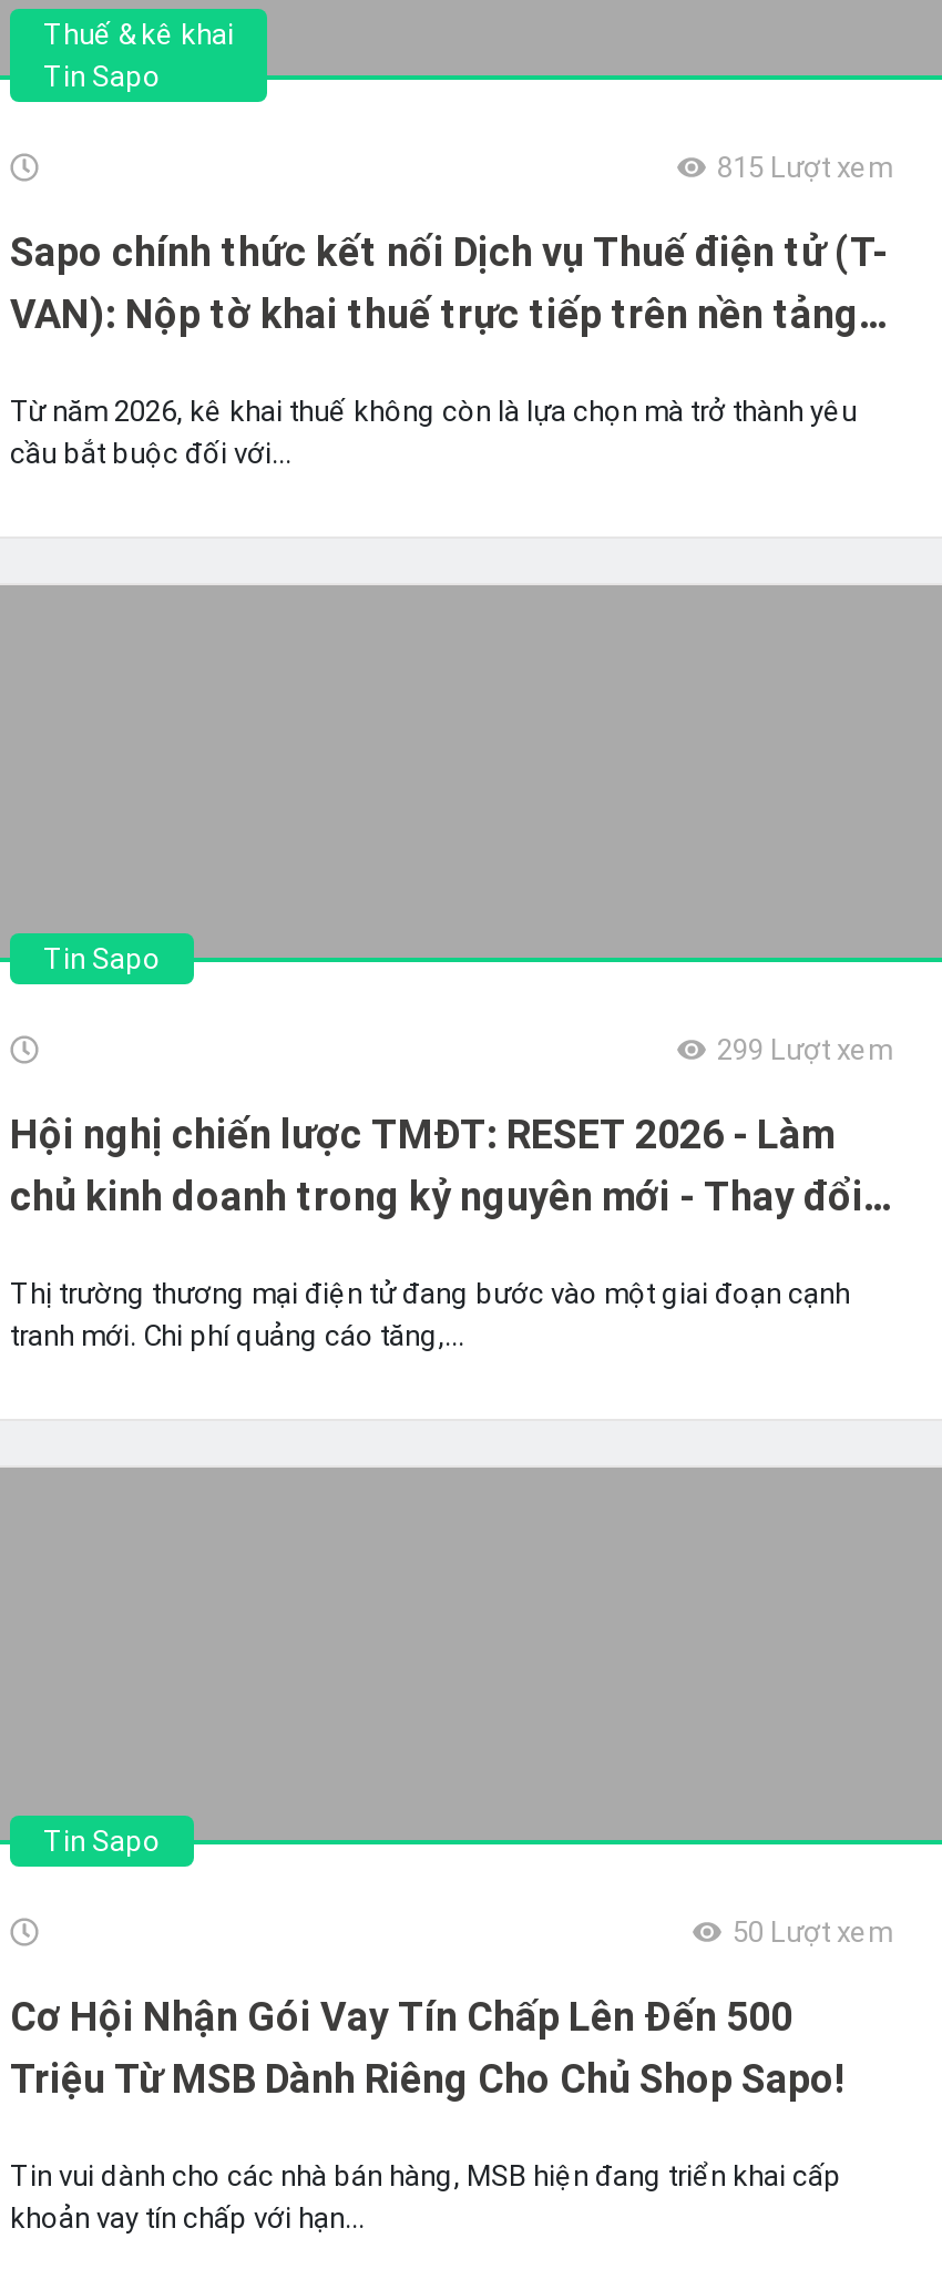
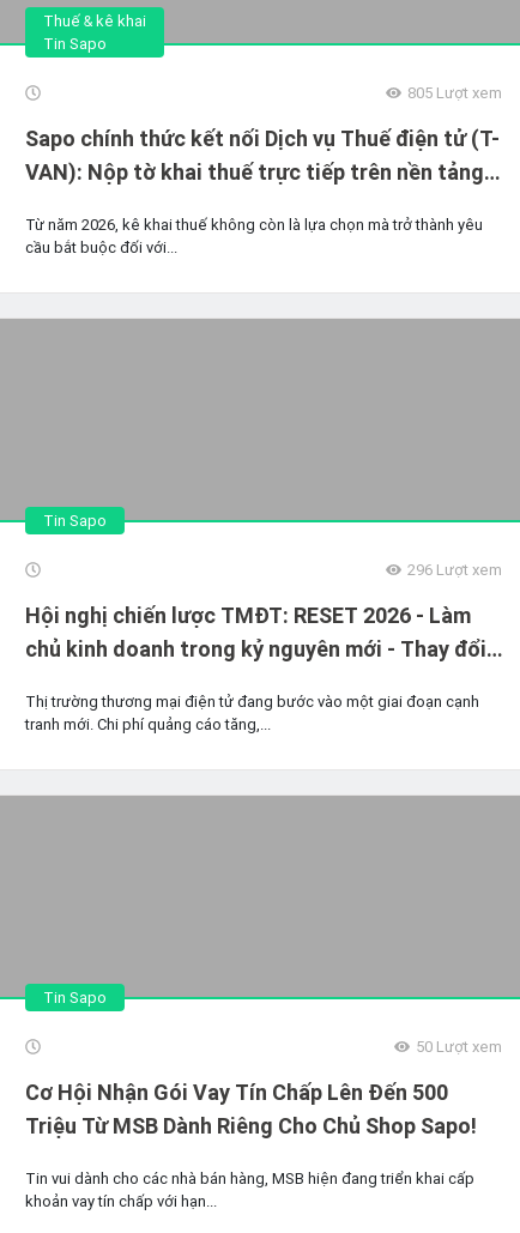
[717,149,892,186] 815 Lượt xem -> [407,83,502,103] 805 Lượt xem
[717,1031,892,1069] 299 Lượt xem -> [407,560,502,580] 296 Lượt xem

